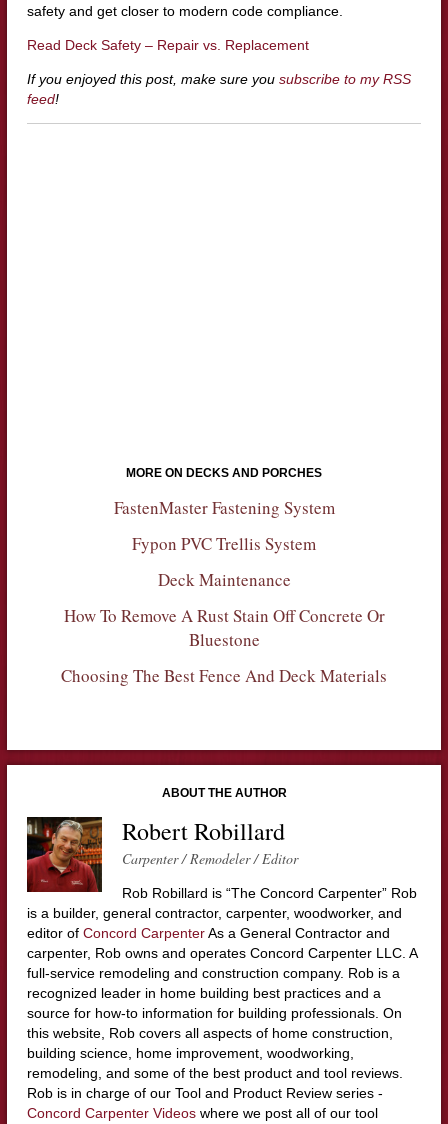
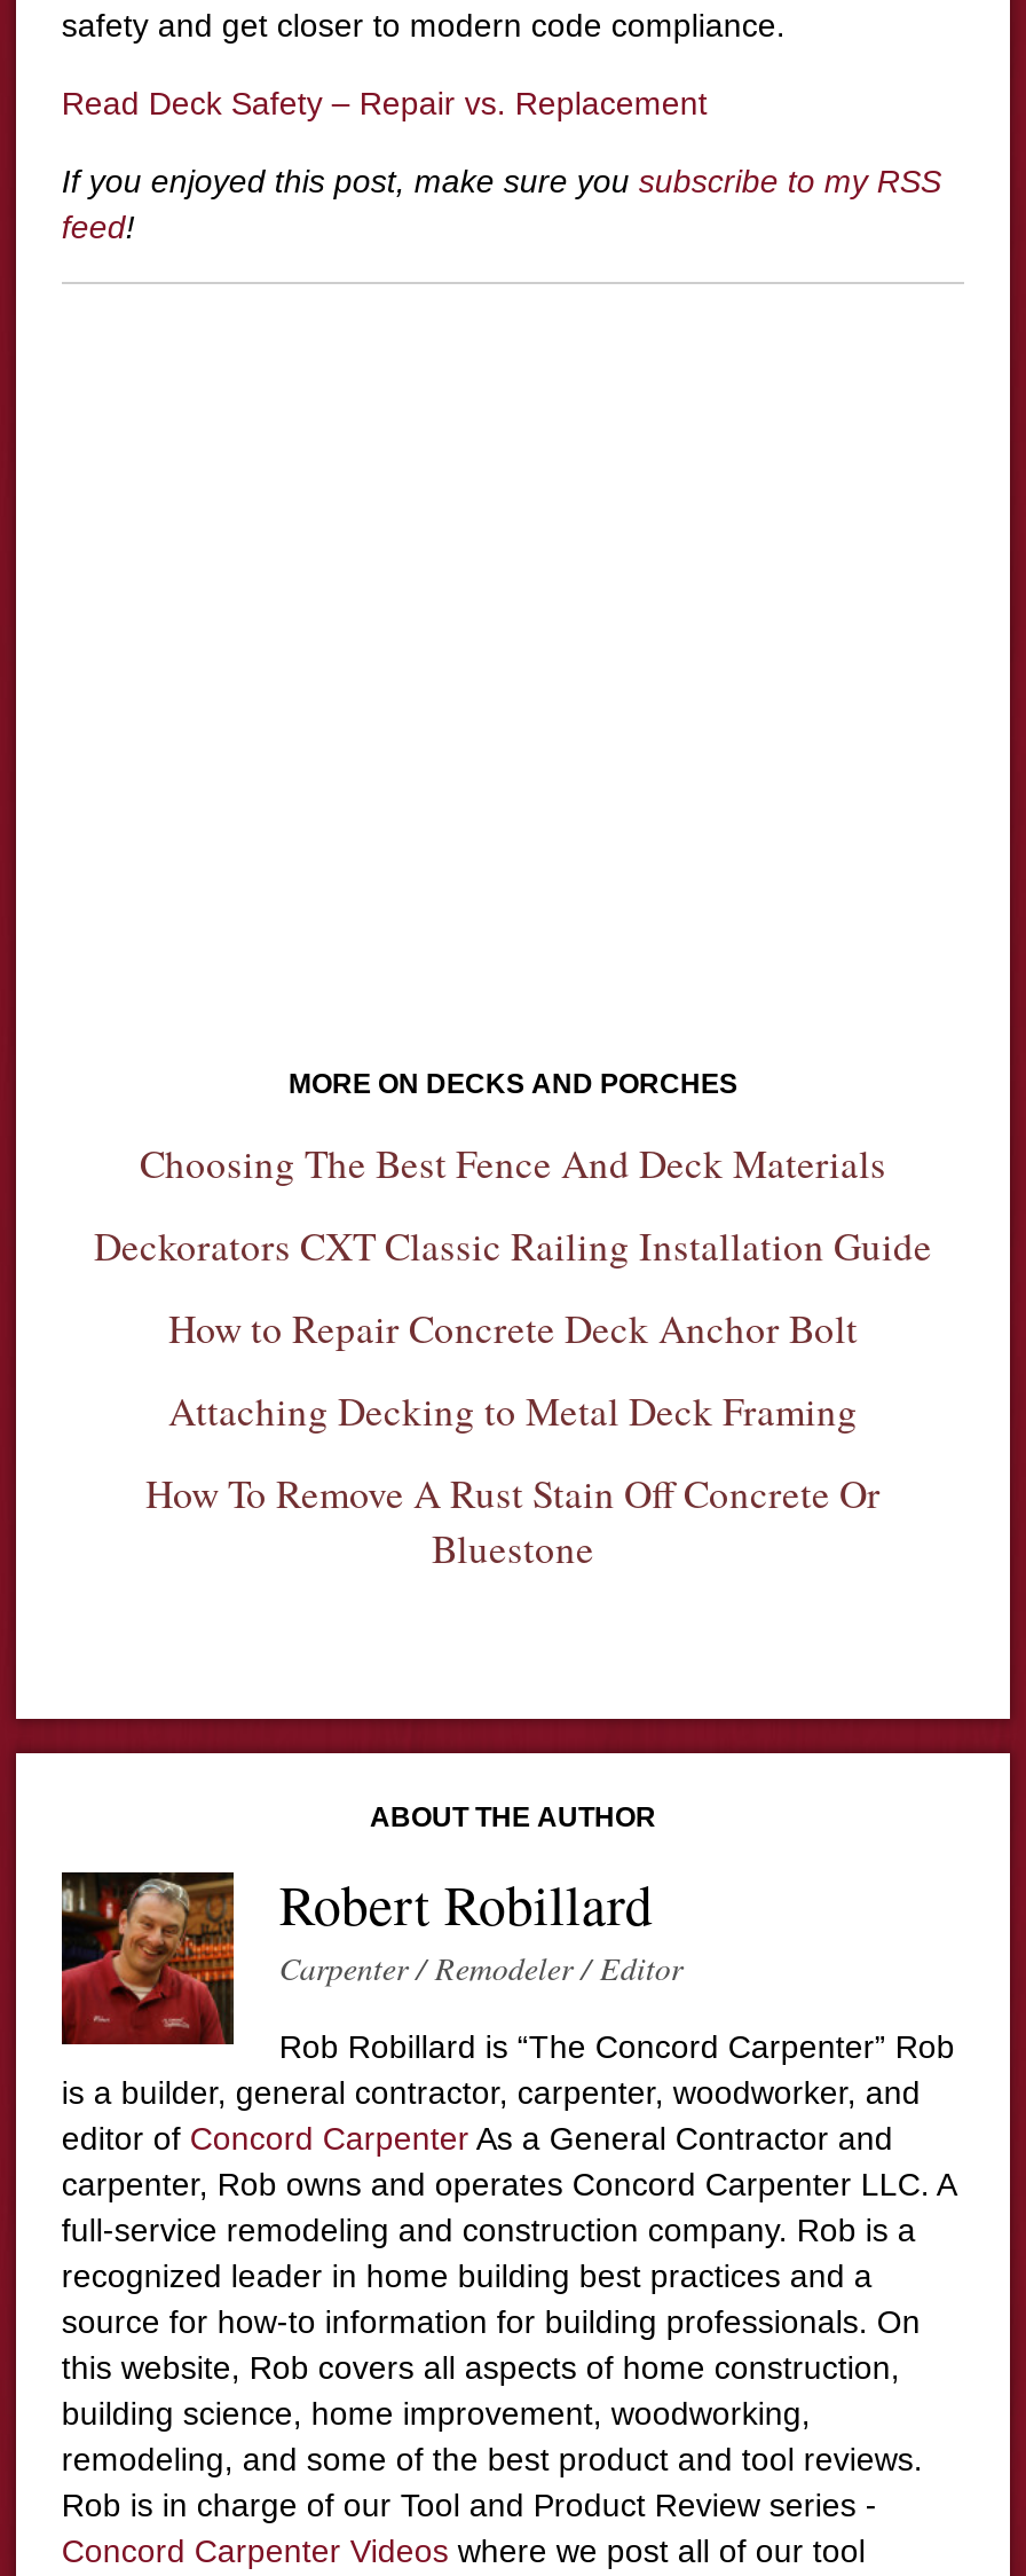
[113,496,334,591] FastenMaster Fastening System | Fypon PVC Trellis System | Deck Maintenance -> [94,1220,932,1438] Deckorators CXT Classic Railing Installation Guide | How to Repair Concrete Deck Anchor Bolt | Attaching Decking to Metal Deck Framing
moved [63,604,384,651] -> [145,1467,881,1575]: How To Remove A Rust Stain Off Concrete Or | Bluestone
moved [61,664,387,687] -> [140,1137,886,1190]: Choosing The Best Fence And Deck Materials

